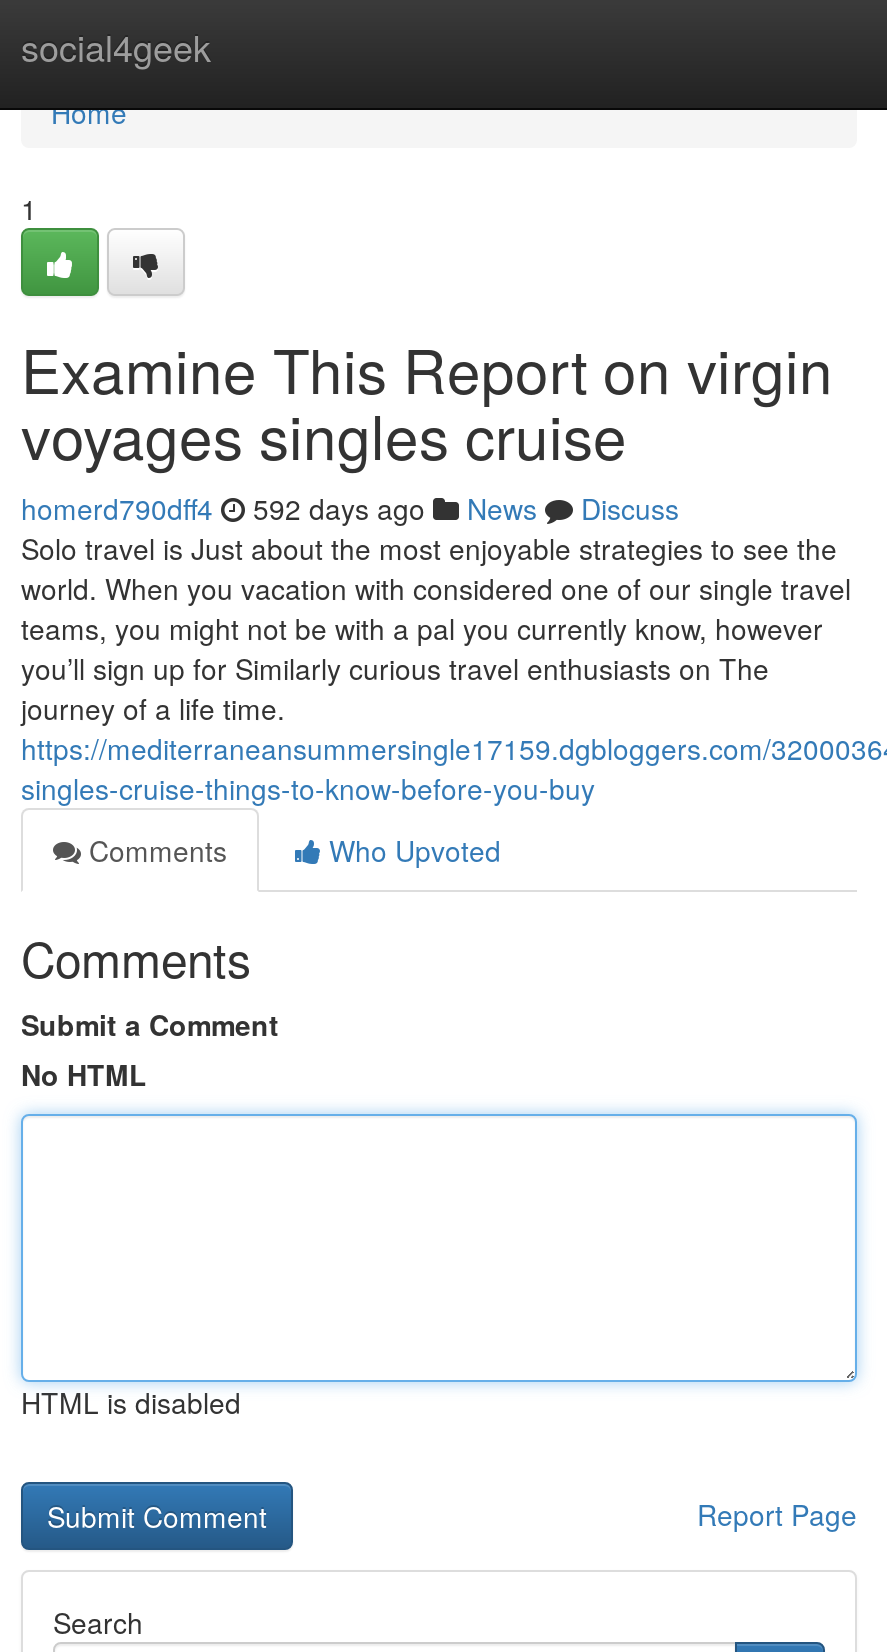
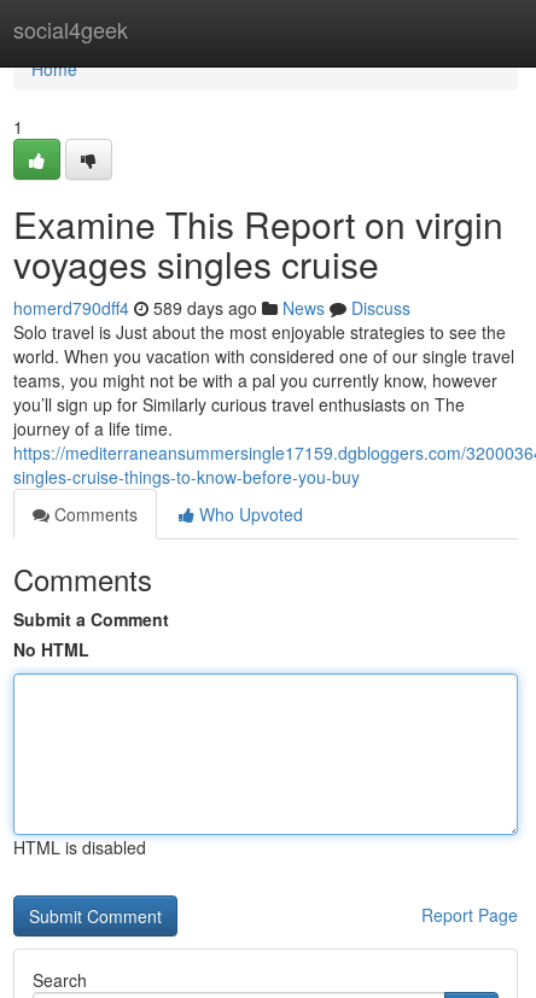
[21,488,679,528] homerd790dff4 592 days ago News Discuss -> [13,296,410,320] homerd790dff4 589 days ago News Discuss

